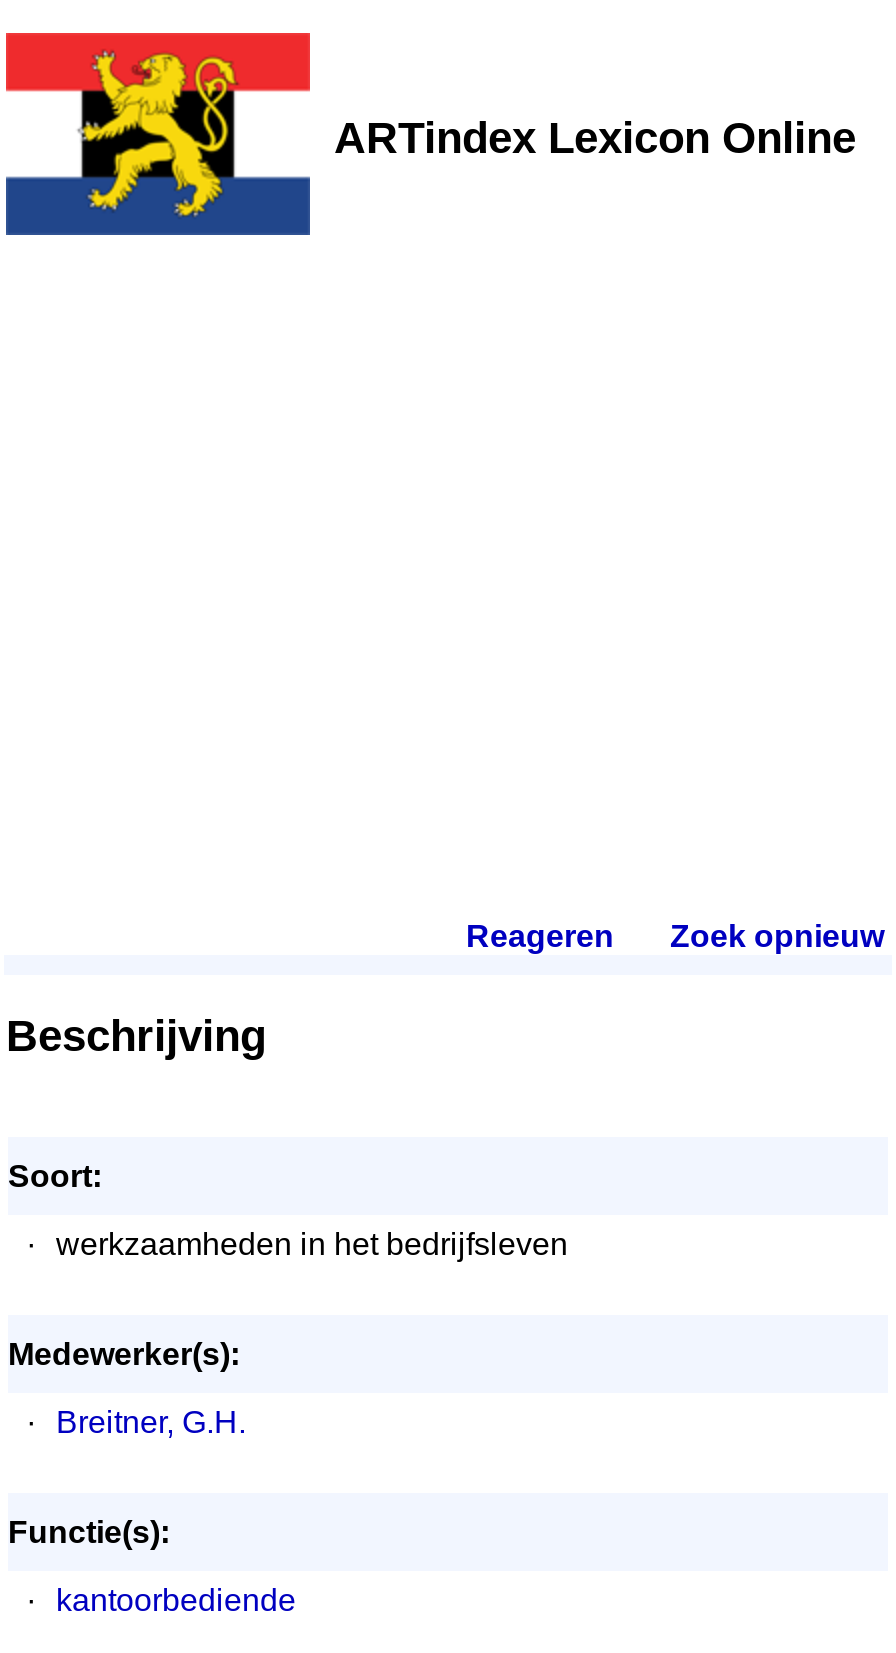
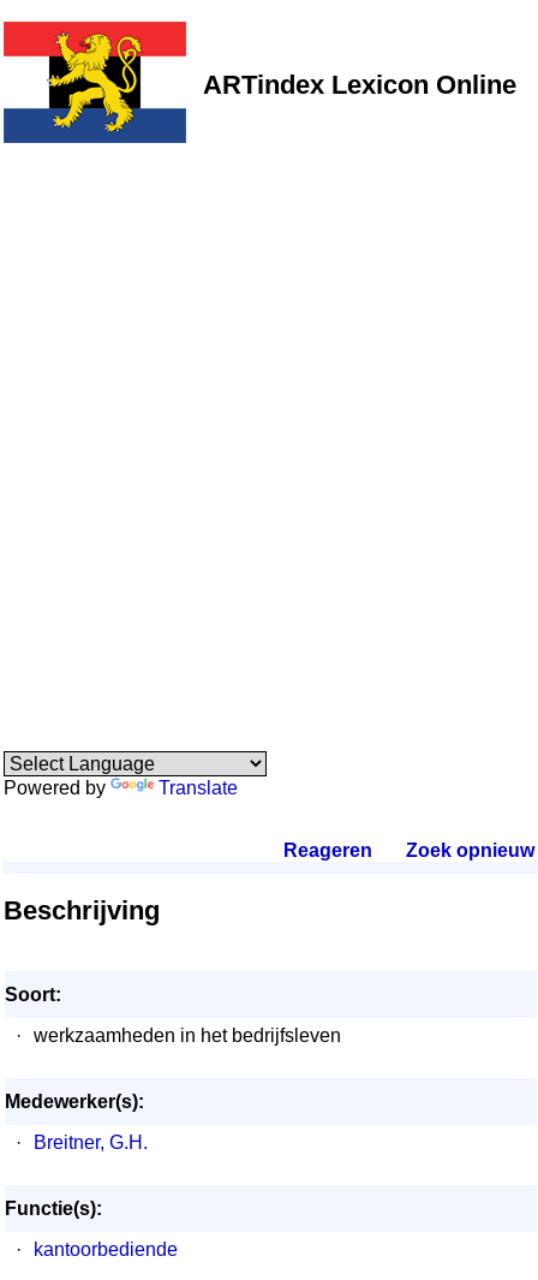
none -> [4,778,238,798] Powered by | Translate

